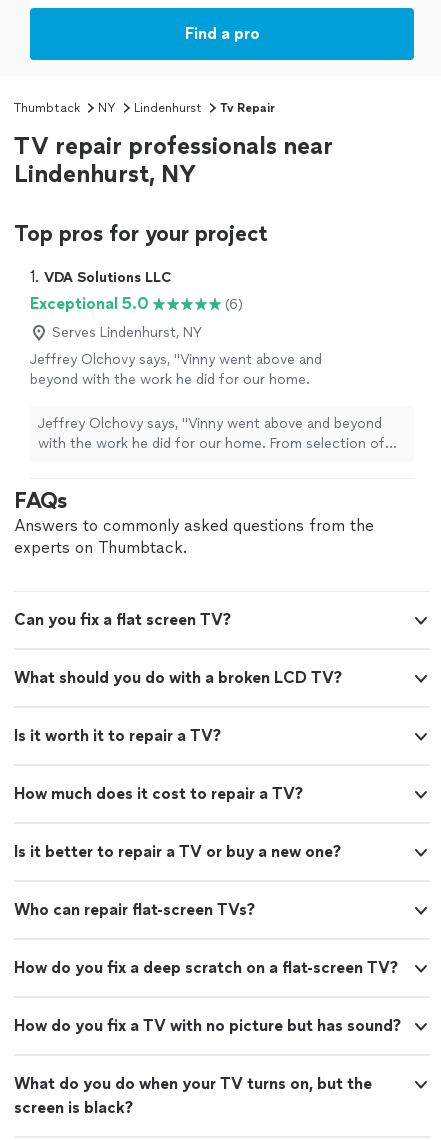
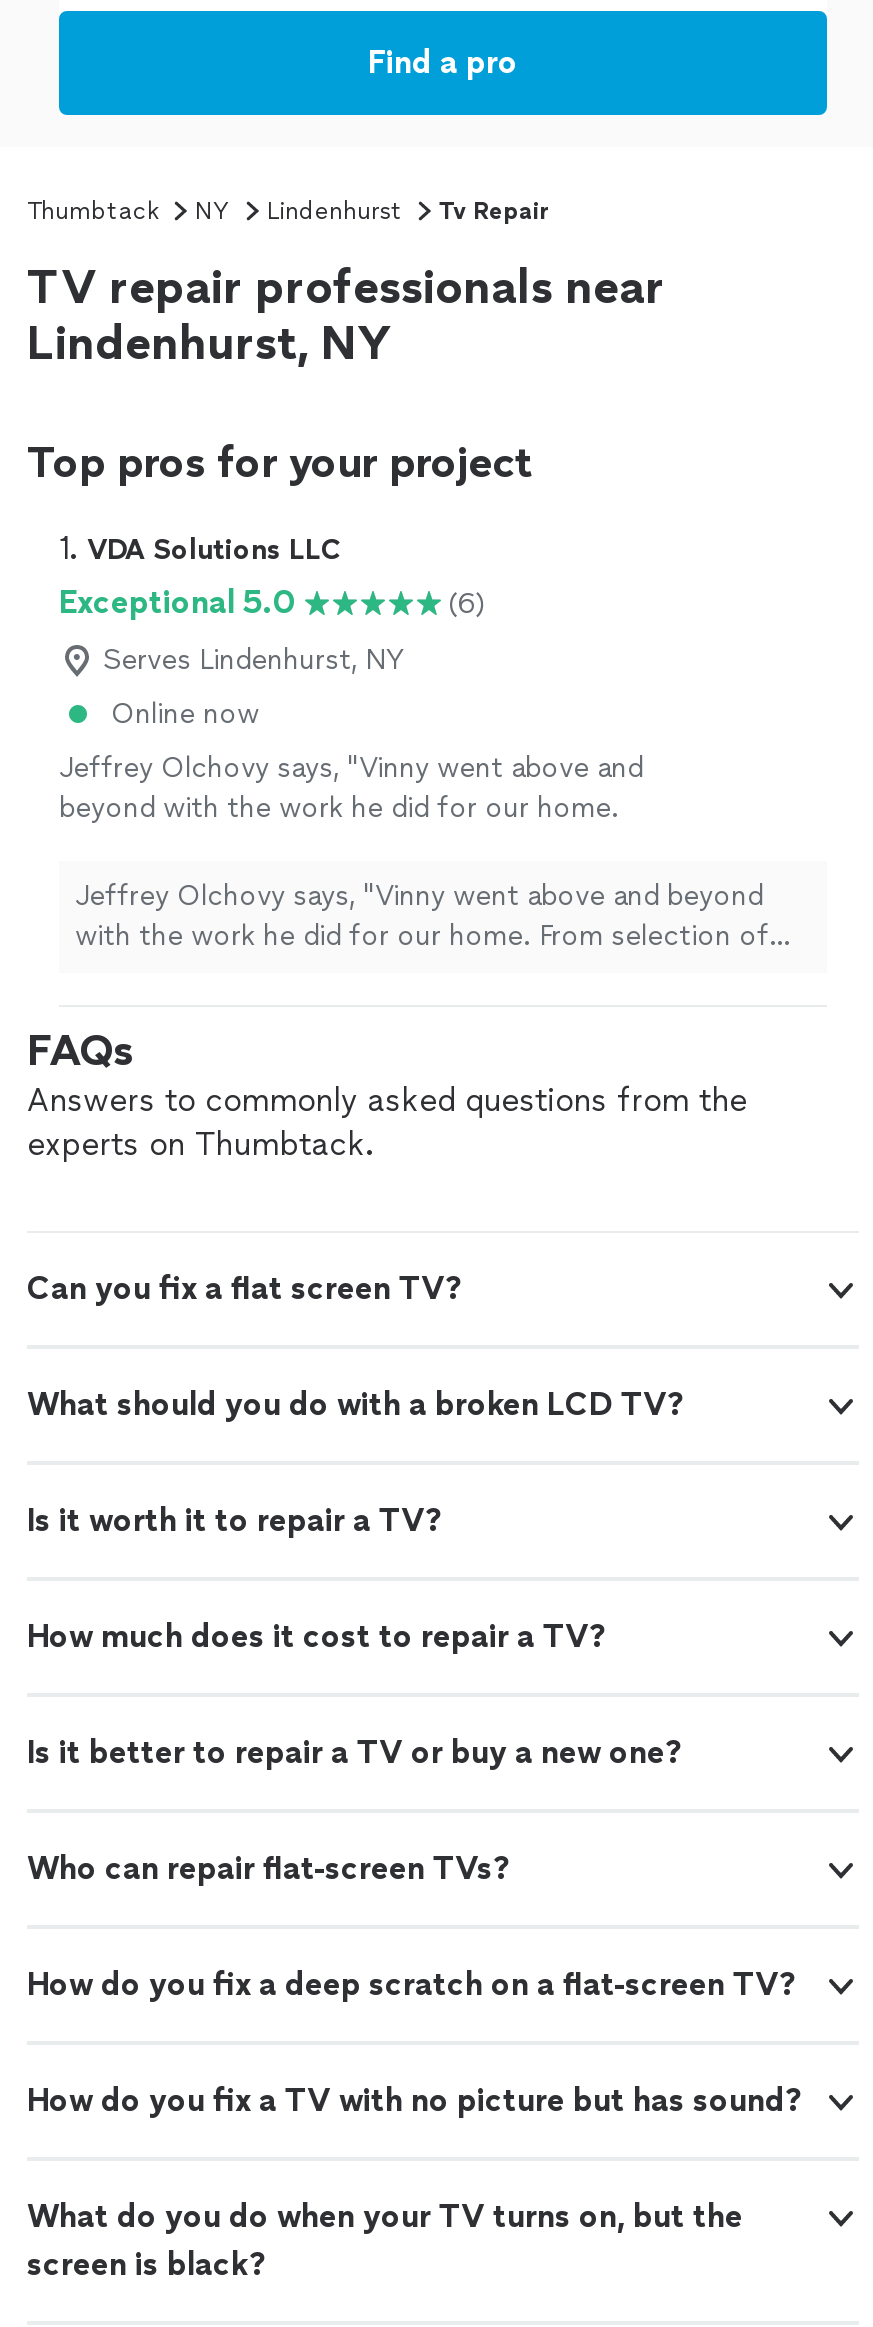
none -> [111,697,259,731] Online now

